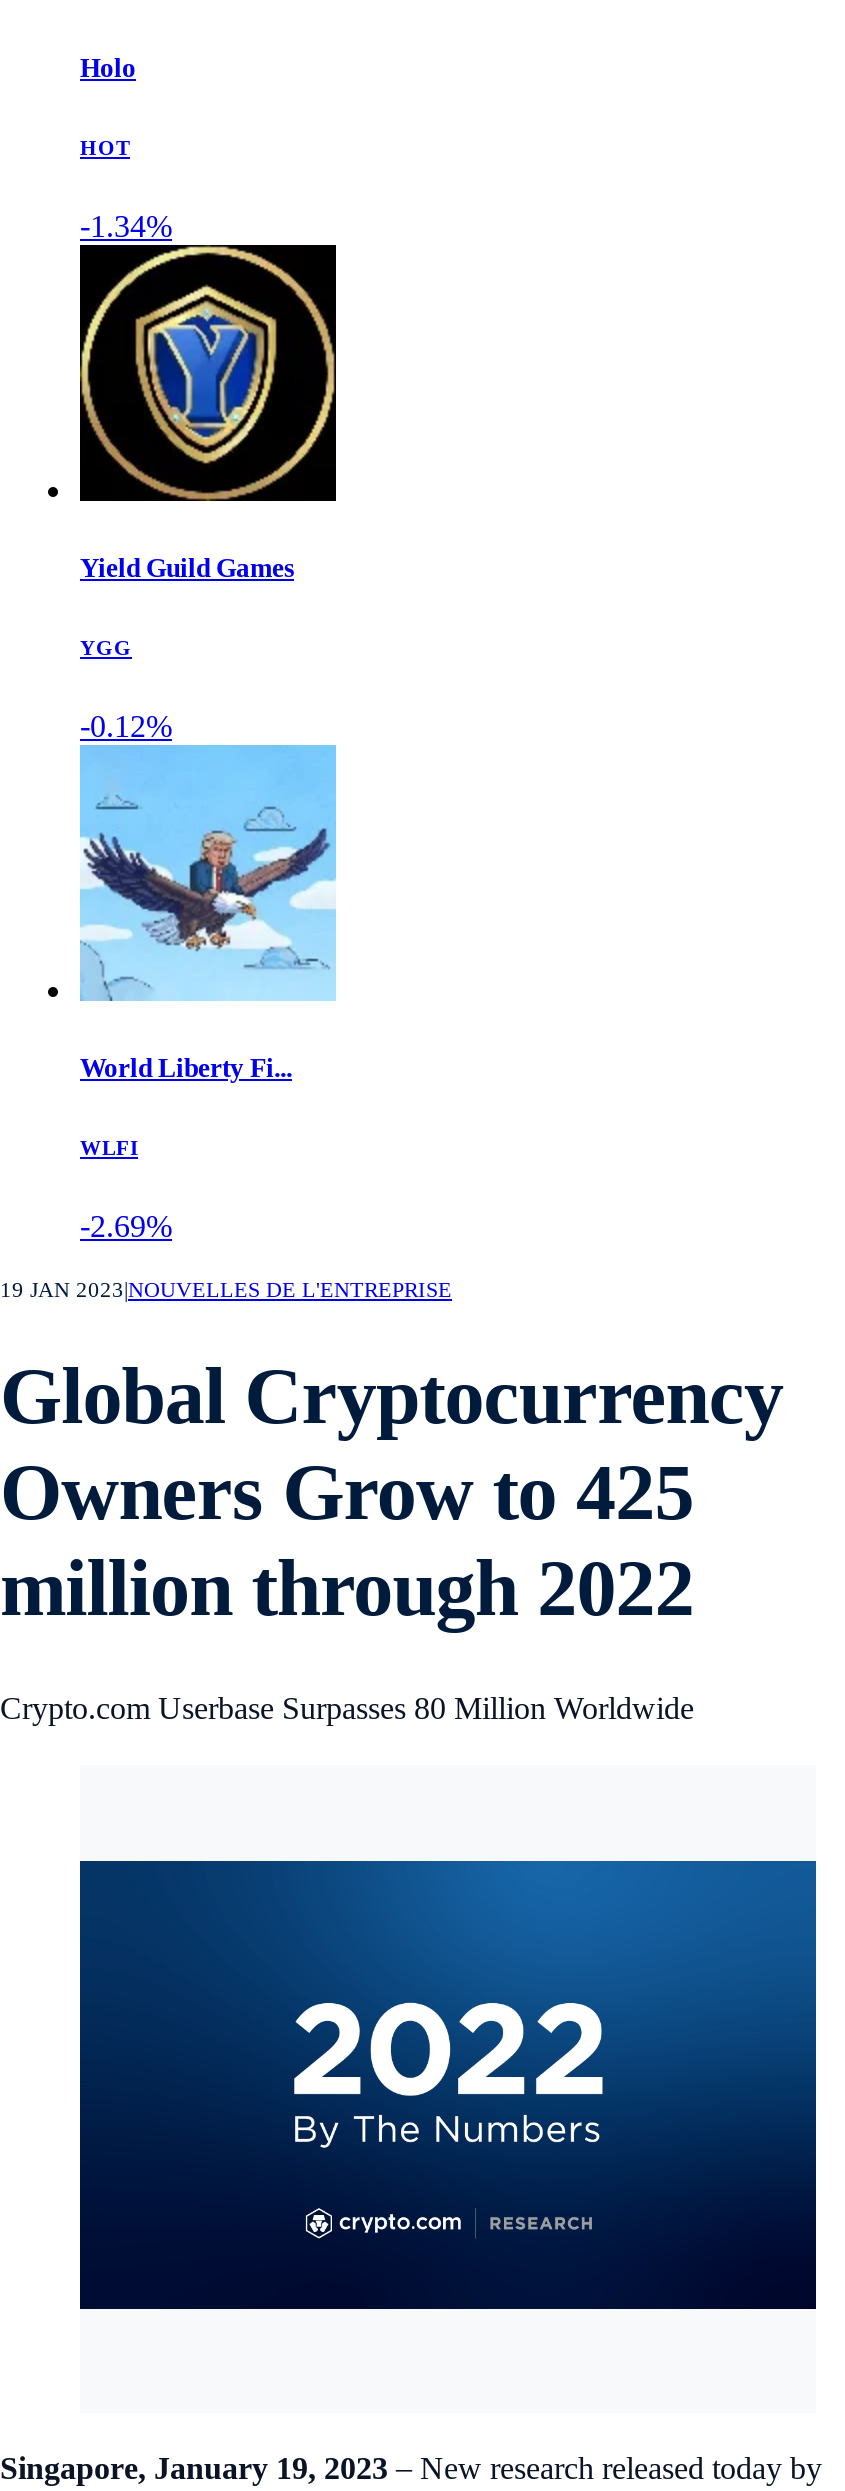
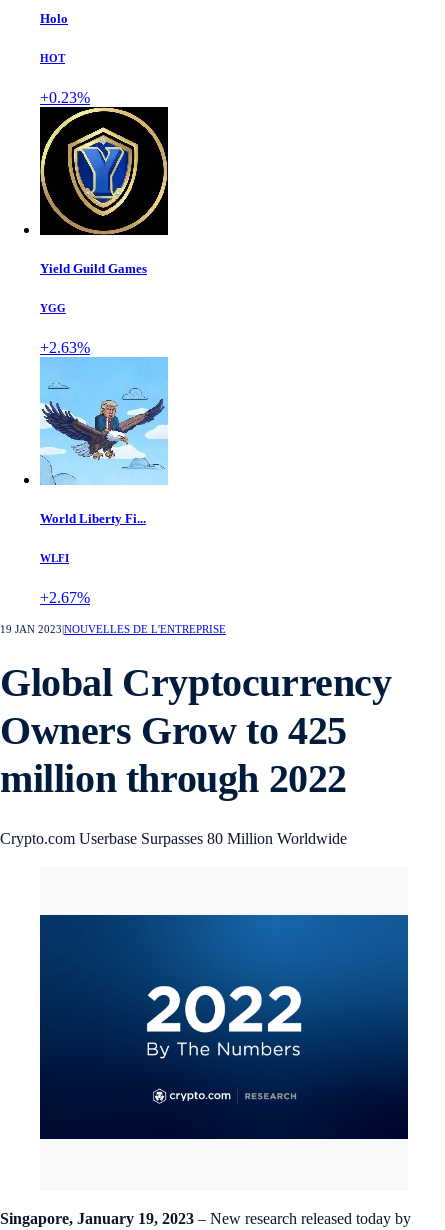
[80,209,172,243] -1.34% -> [40,89,90,106] +0.23%
[80,709,172,743] -0.12% -> [40,339,90,356] +2.63%
[80,1210,172,1244] -2.69% -> [40,589,90,606] +2.67%

